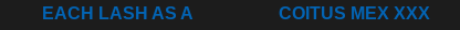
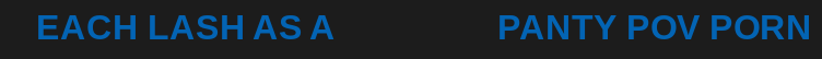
[279,4,430,22] COITUS MEX XXX -> [497,9,812,46] PANTY POV PORN

